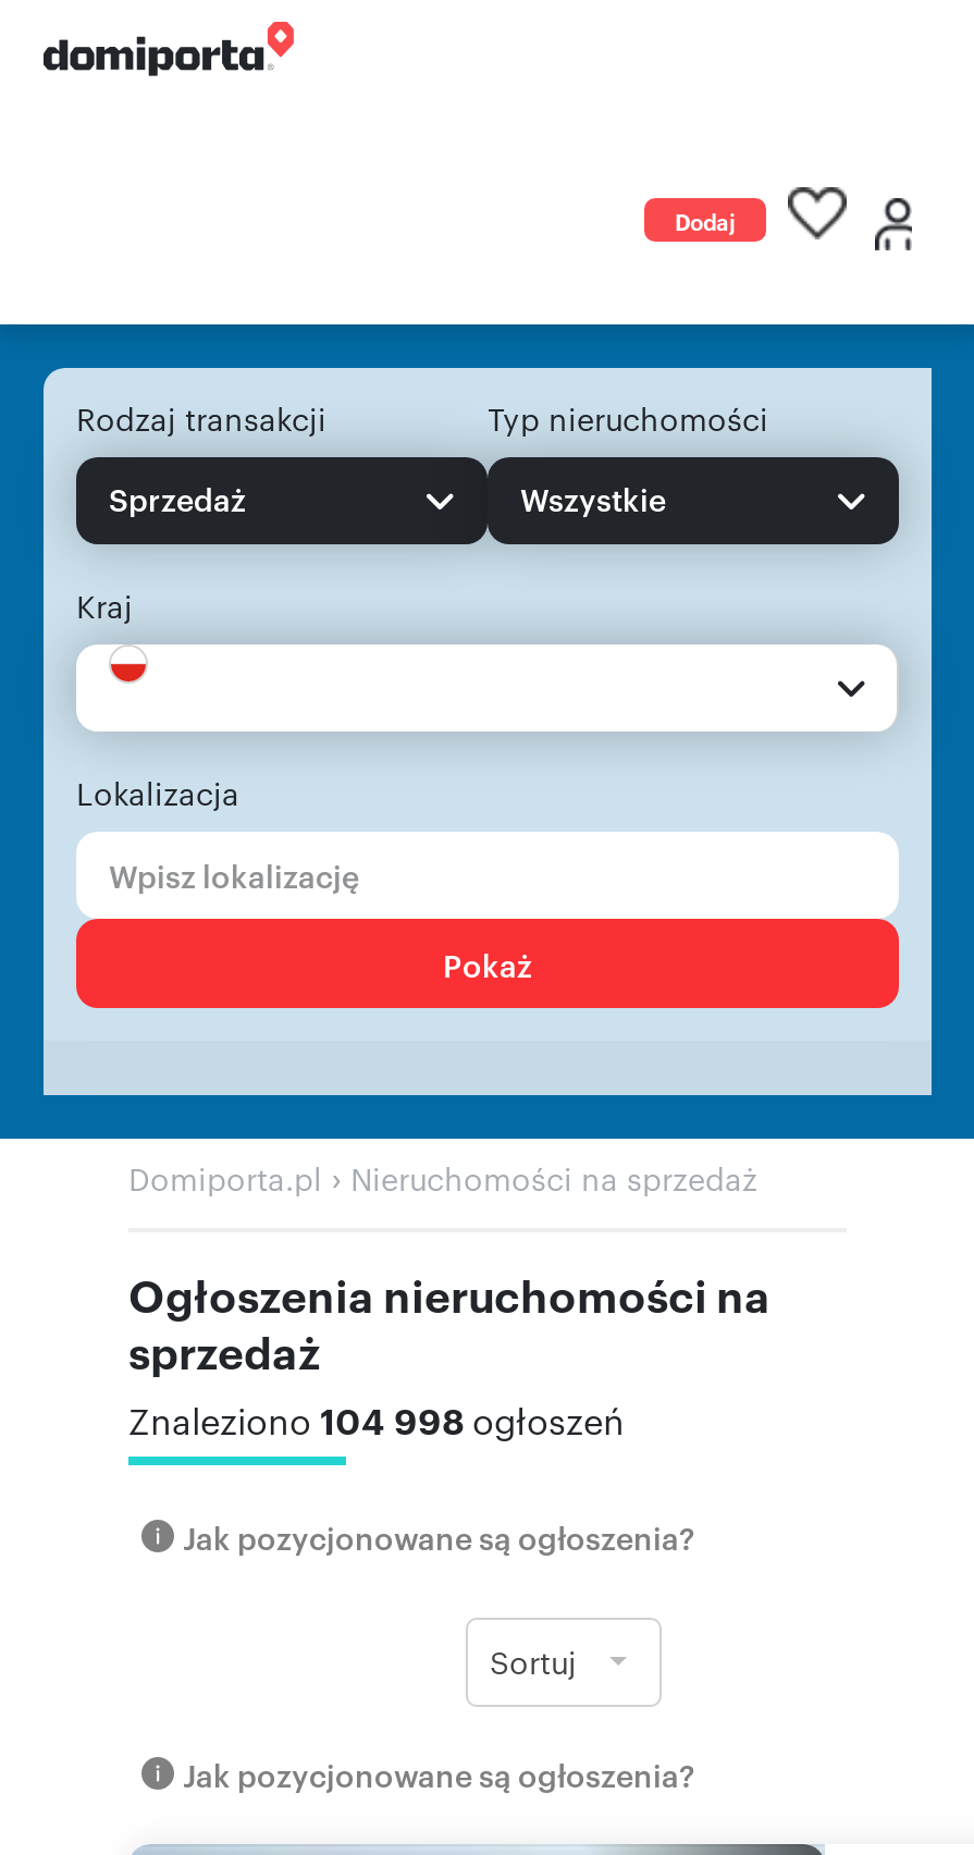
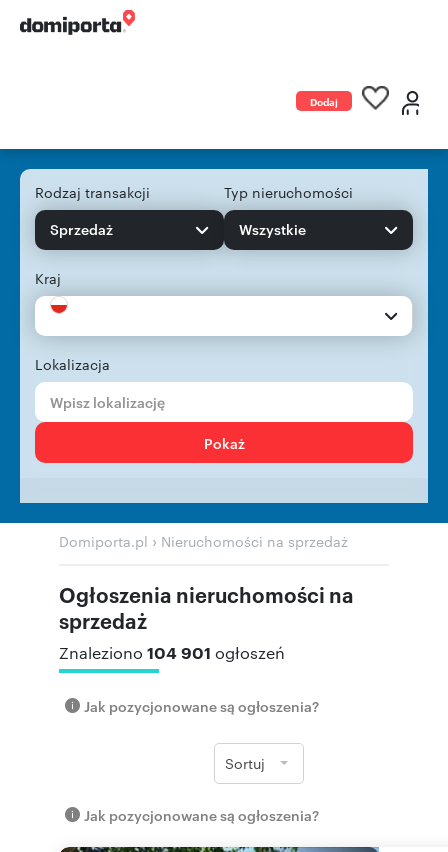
[128,1396,625,1444] Znaleziono 104 998 ogłoszeń -> [59,641,285,663] Znaleziono 104 901 ogłoszeń

